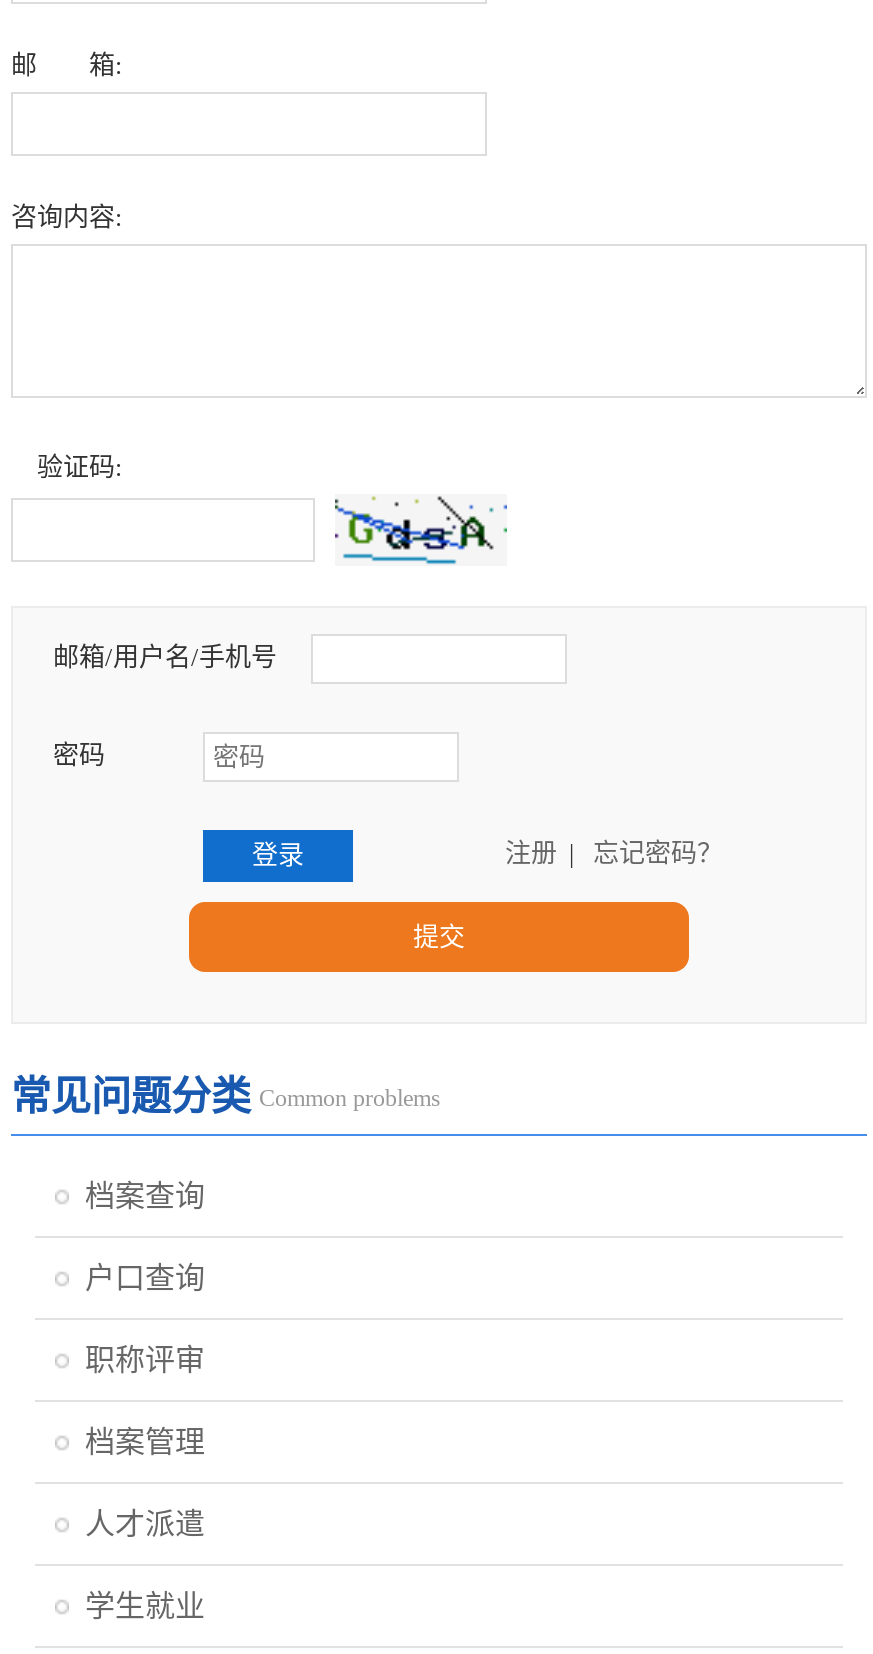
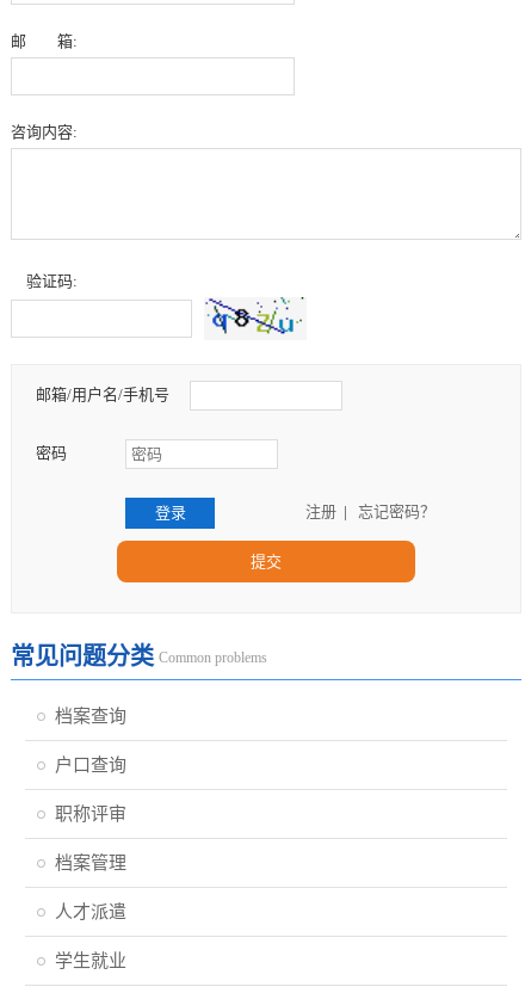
[335,496,507,566] [image] -> [205,296,304,339] [image]

